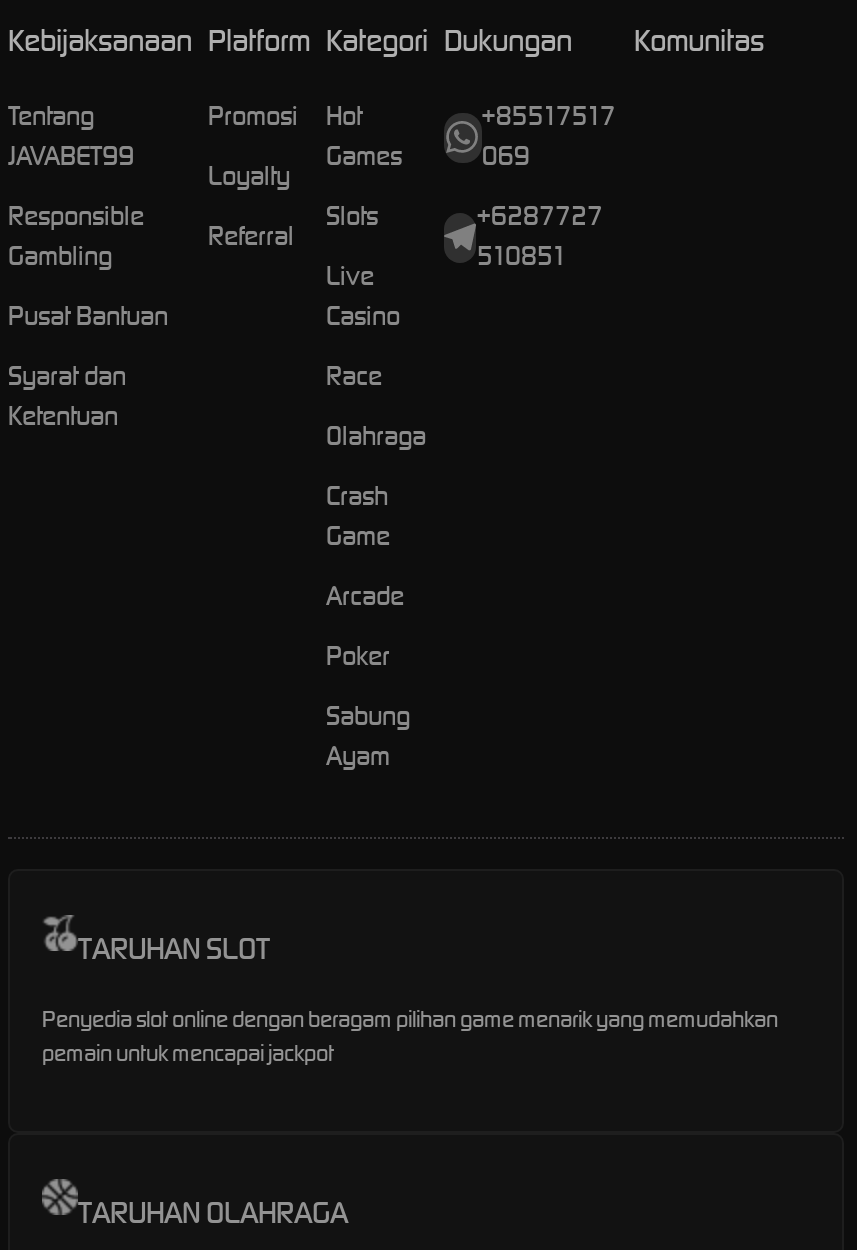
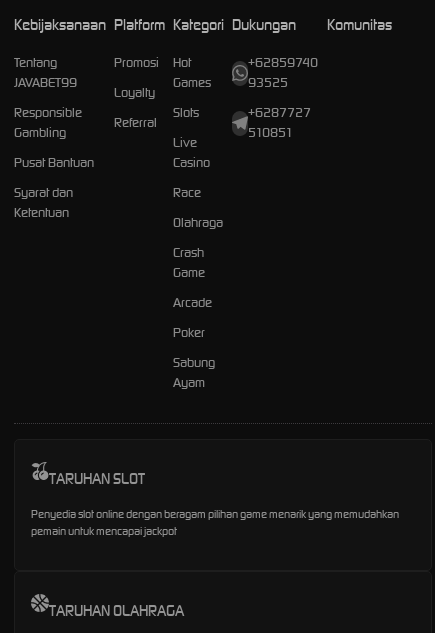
[482,100,616,134] +85517517 -> [248,54,318,71] +62859740
[482,140,530,174] 069 -> [248,74,288,91] 93525

